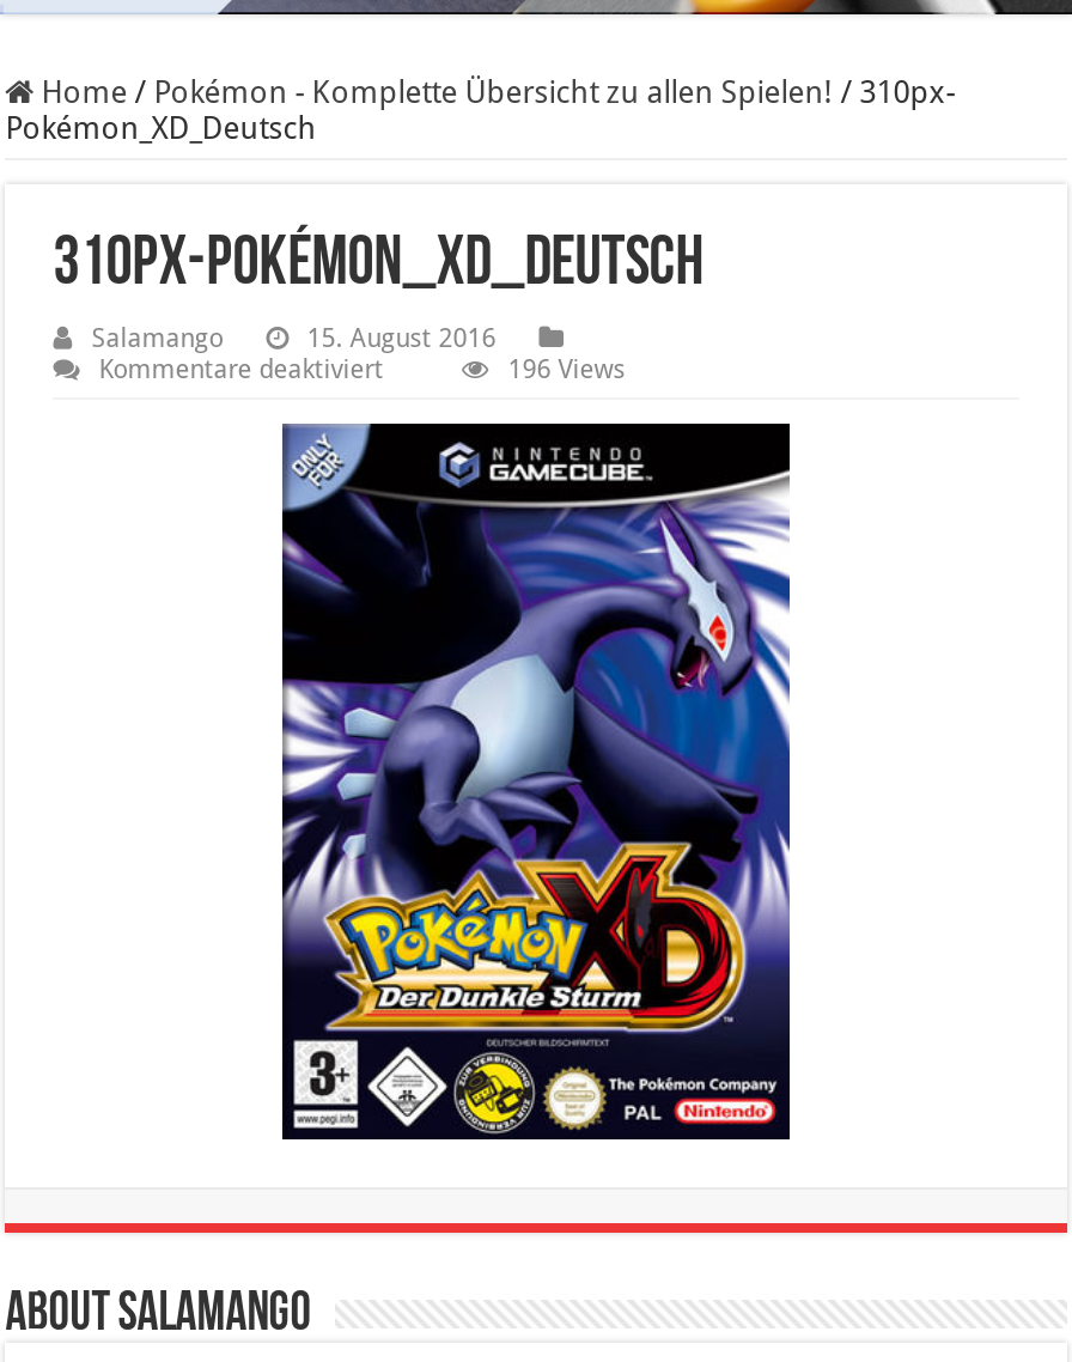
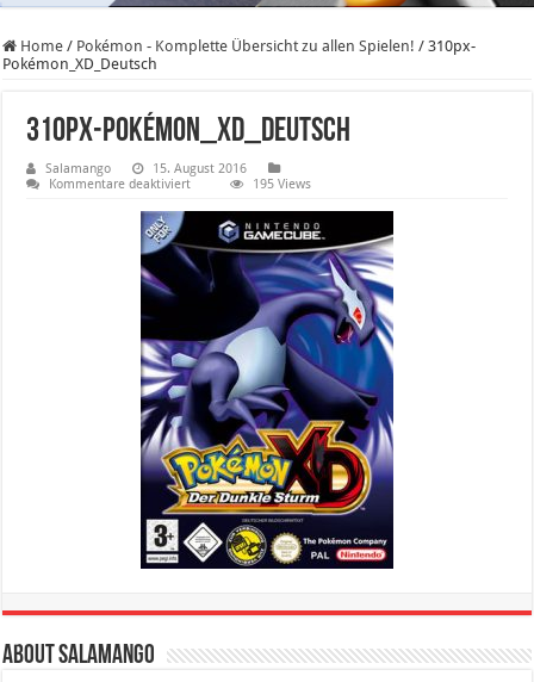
[508,354,625,385] 196 Views -> [253,176,311,192] 195 Views

